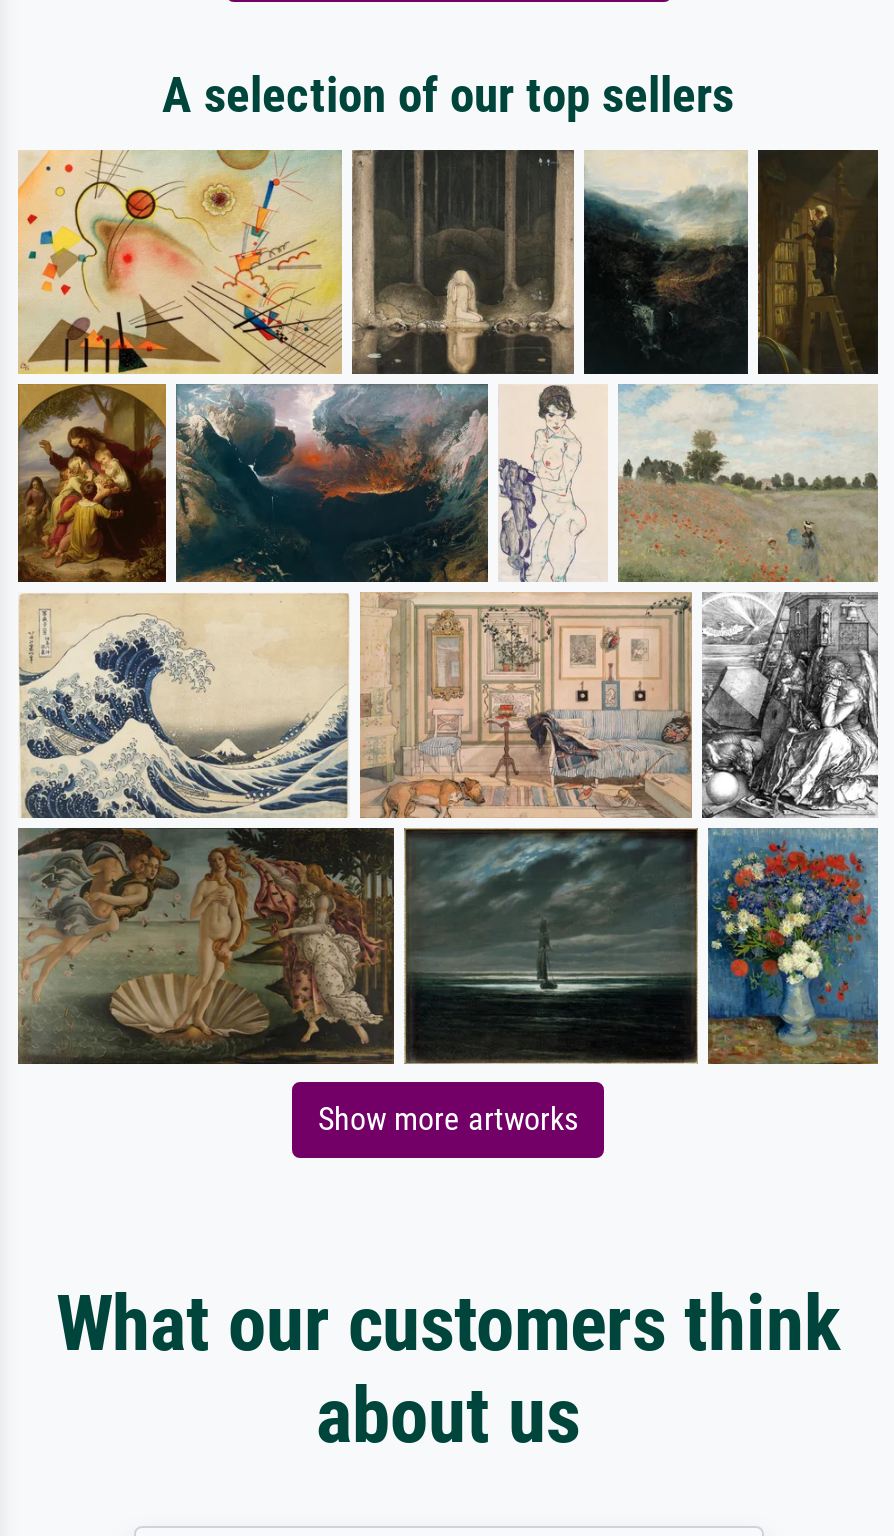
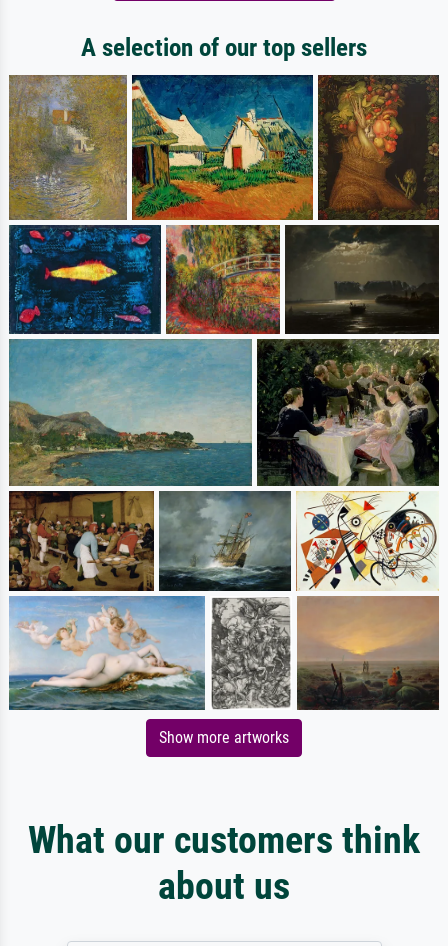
[16,148,880,1066] [image] -> [8,74,440,711] [image]

